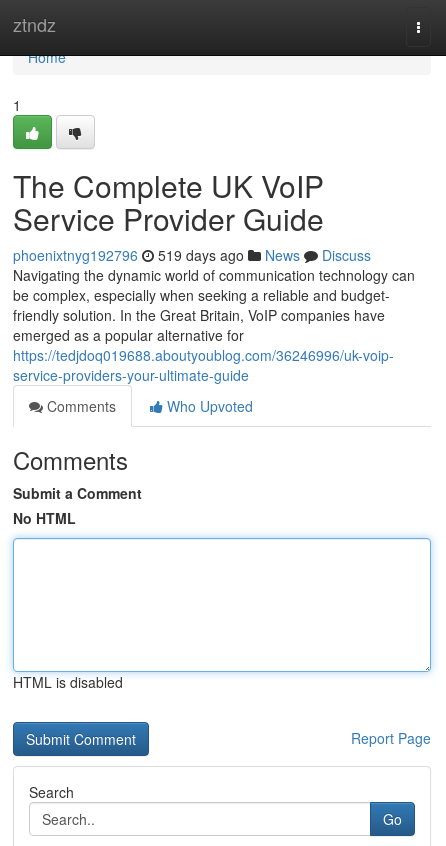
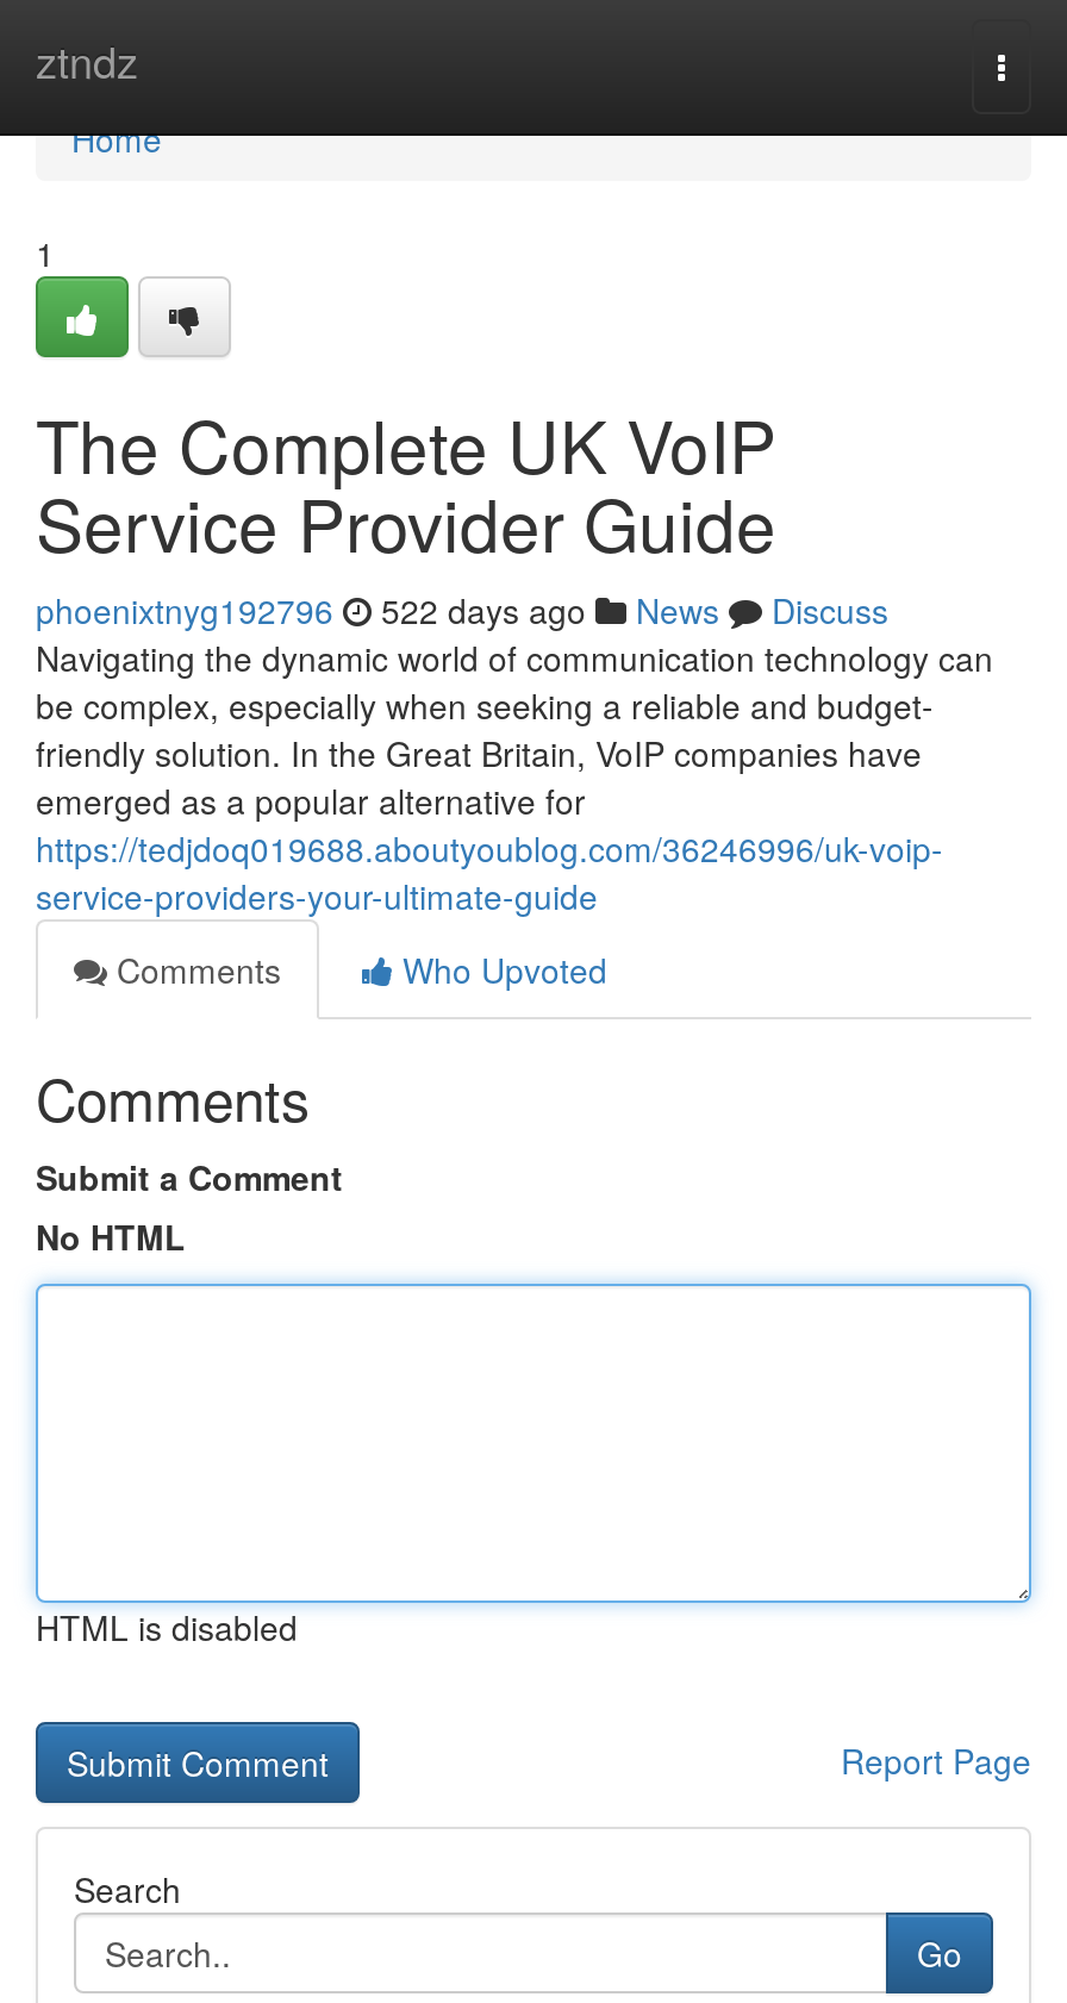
[13,245,371,265] phoenixtnyg192796 519 days ago News Discuss -> [36,586,888,634] phoenixtnyg192796 522 days ago News Discuss

